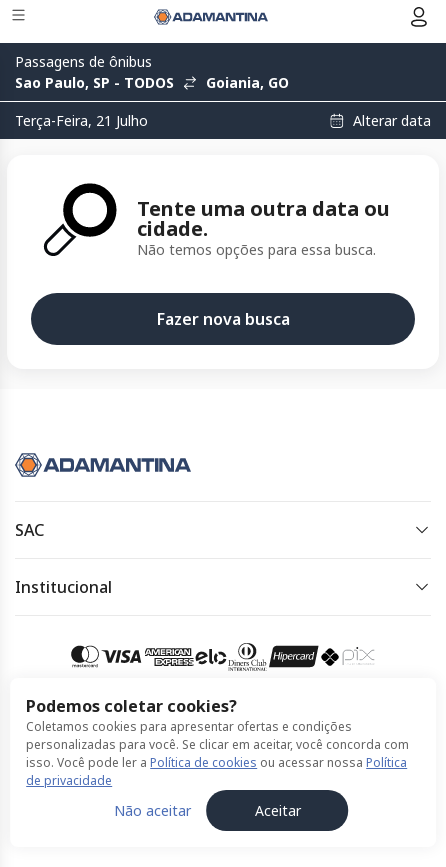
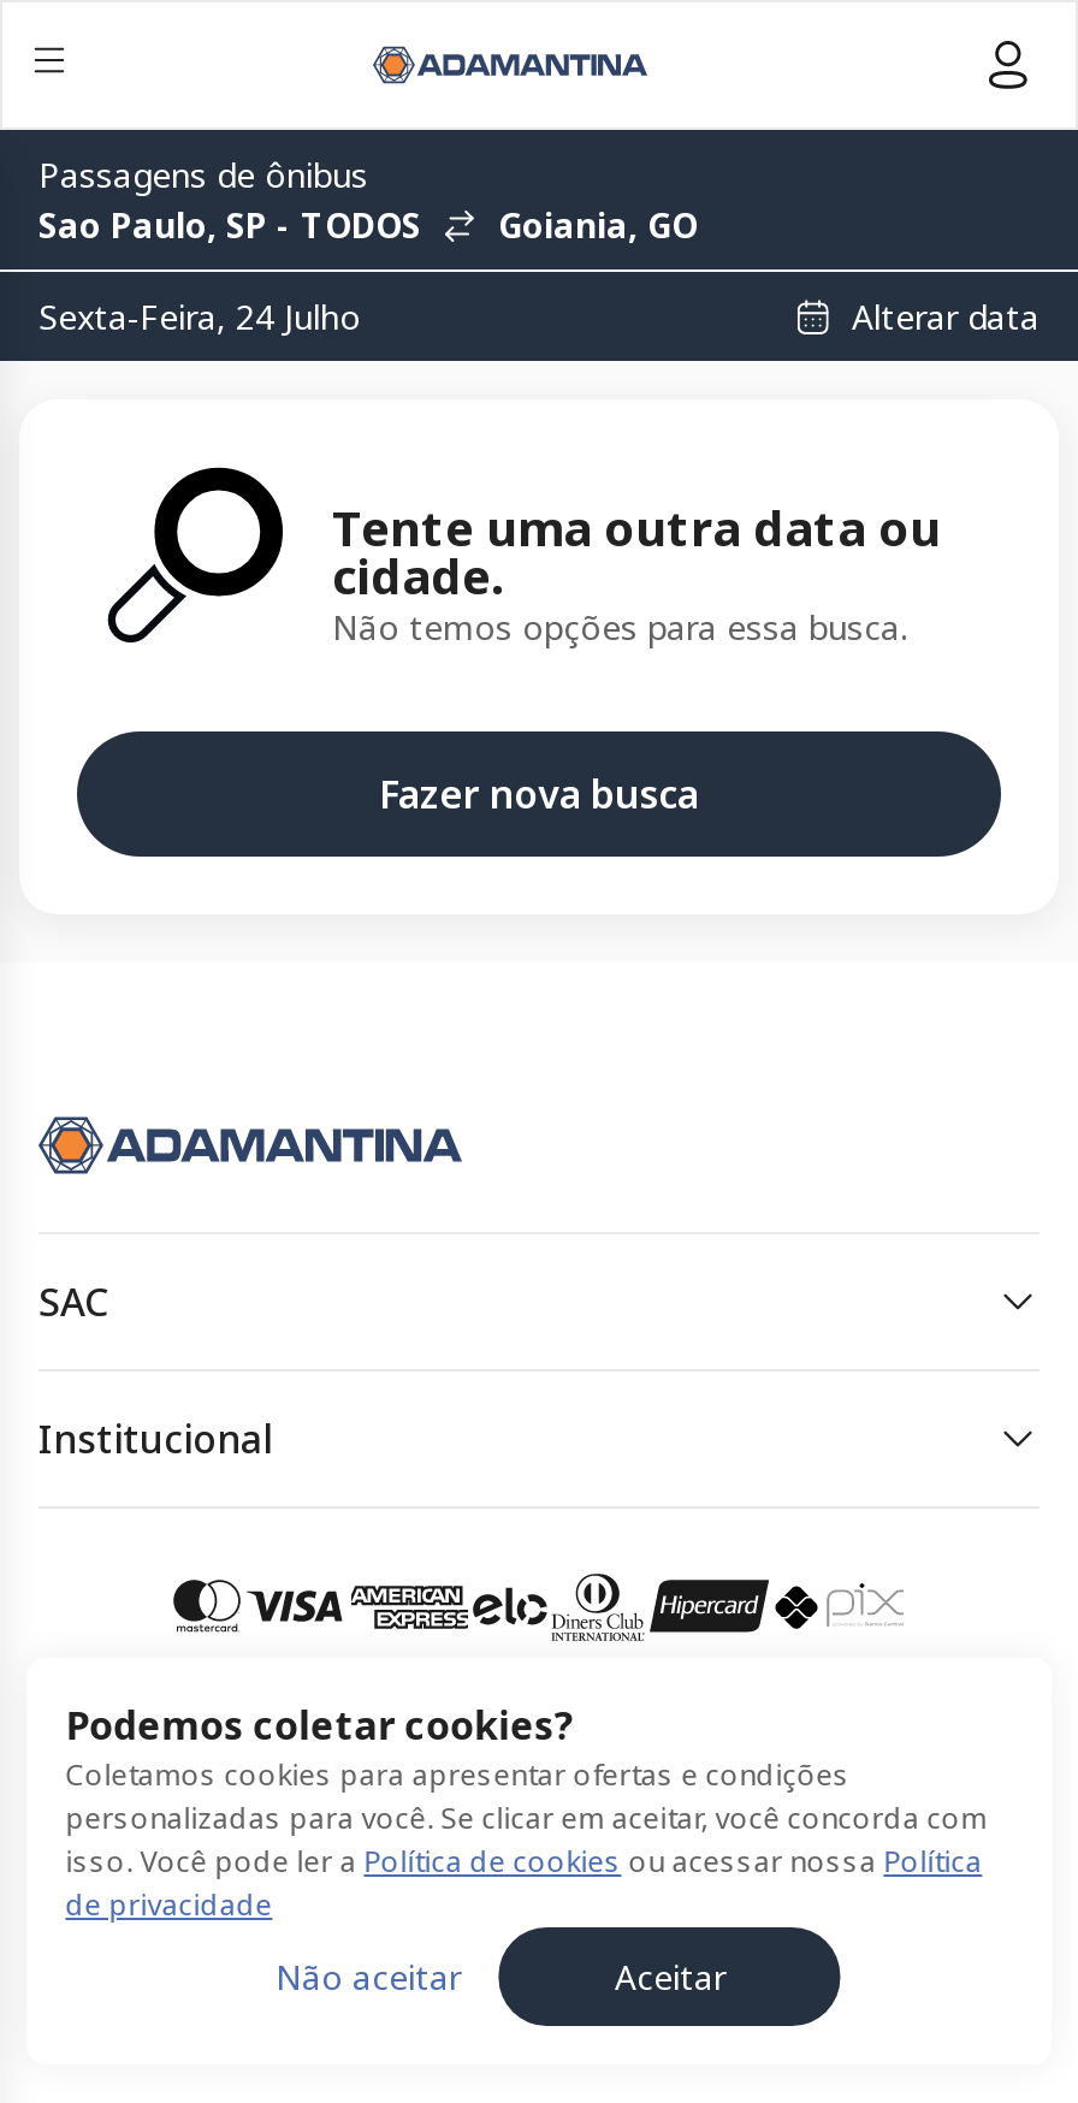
[15,111,148,130] Terça-Feira, 21 Julho -> [38,294,361,339] Sexta-Feira, 24 Julho

